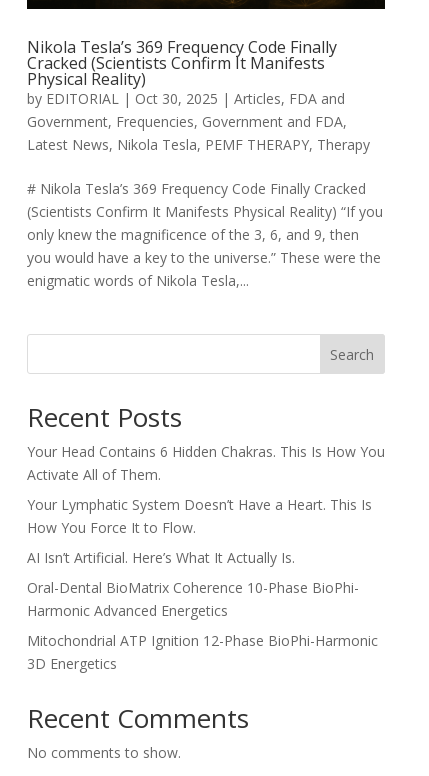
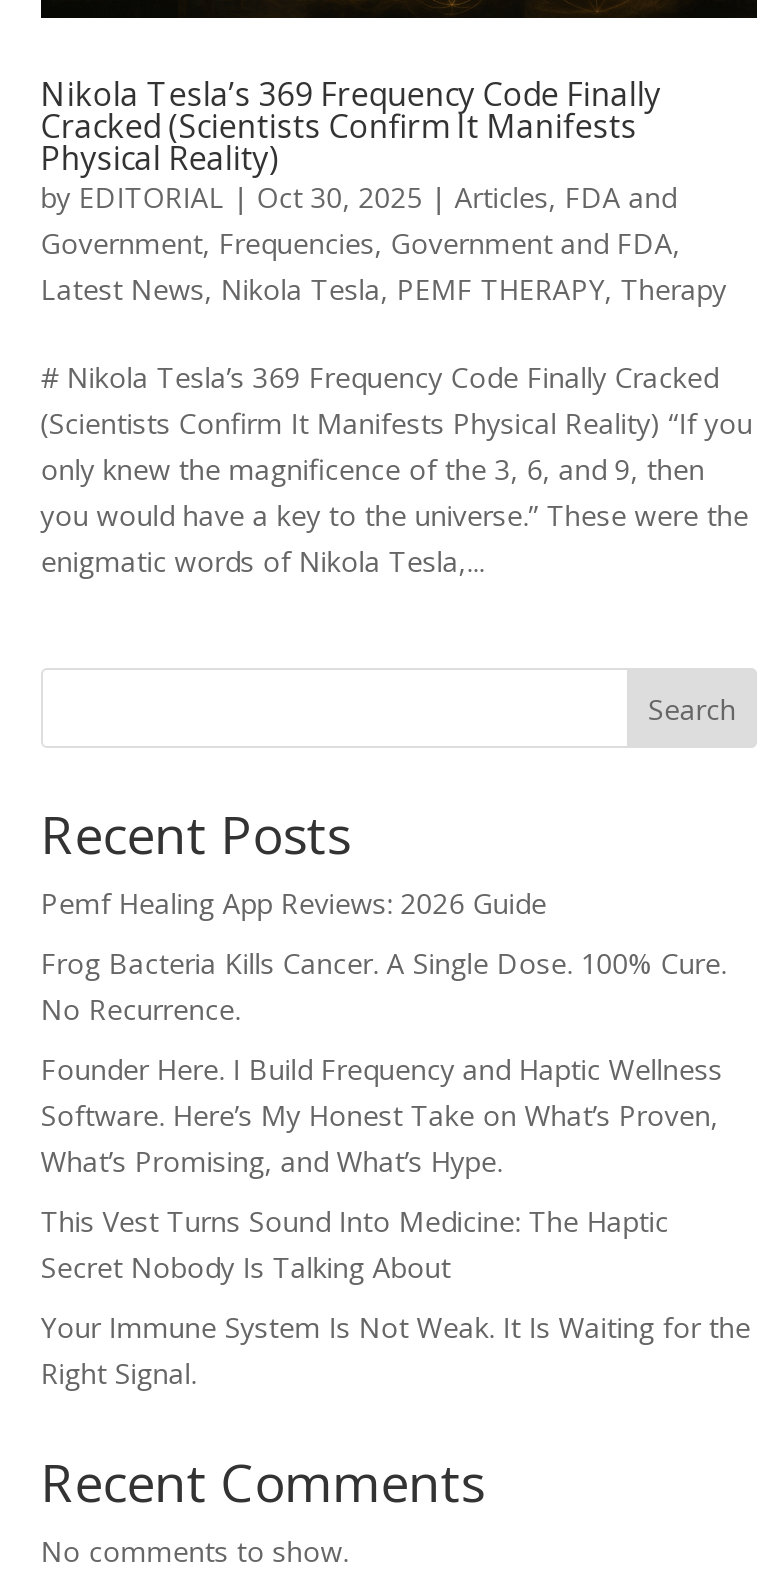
[27,442,385,484] Your Head Contains 6 Hidden Chakras. This Is How You | Activate All of Them. -> [41,884,547,922] Pemf Healing App Reviews: 2026 Guide
[27,495,372,537] Your Lymphatic System Doesn’t Have a Heart. This Is | How You Force It to Flow. -> [41,944,727,1028] Frog Bacteria Kills Cancer. A Single Dose. 100% Cure. | No Recurrence.
[27,548,295,567] AI Isn’t Artificial. Here’s What It Actually Is. -> [41,1050,723,1180] Founder Here. I Build Frequency and Haptic Wellness | Software. Here’s My Honest Take on What’s Proven, | What’s Promising, and What’s Hype.
[27,578,359,620] Oral-Dental BioMatrix Coherence 10-Phase BioPhi- | Harmonic Advanced Energetics -> [41,1202,669,1286] This Vest Turns Sound Into Medicine: The Haptic | Secret Nobody Is Talking About
[27,631,378,673] Mitochondrial ATP Ignition 12-Phase BioPhi-Harmonic | 3D Energetics -> [41,1308,751,1392] Your Immune System Is Not Weak. It Is Waiting for the | Right Signal.

